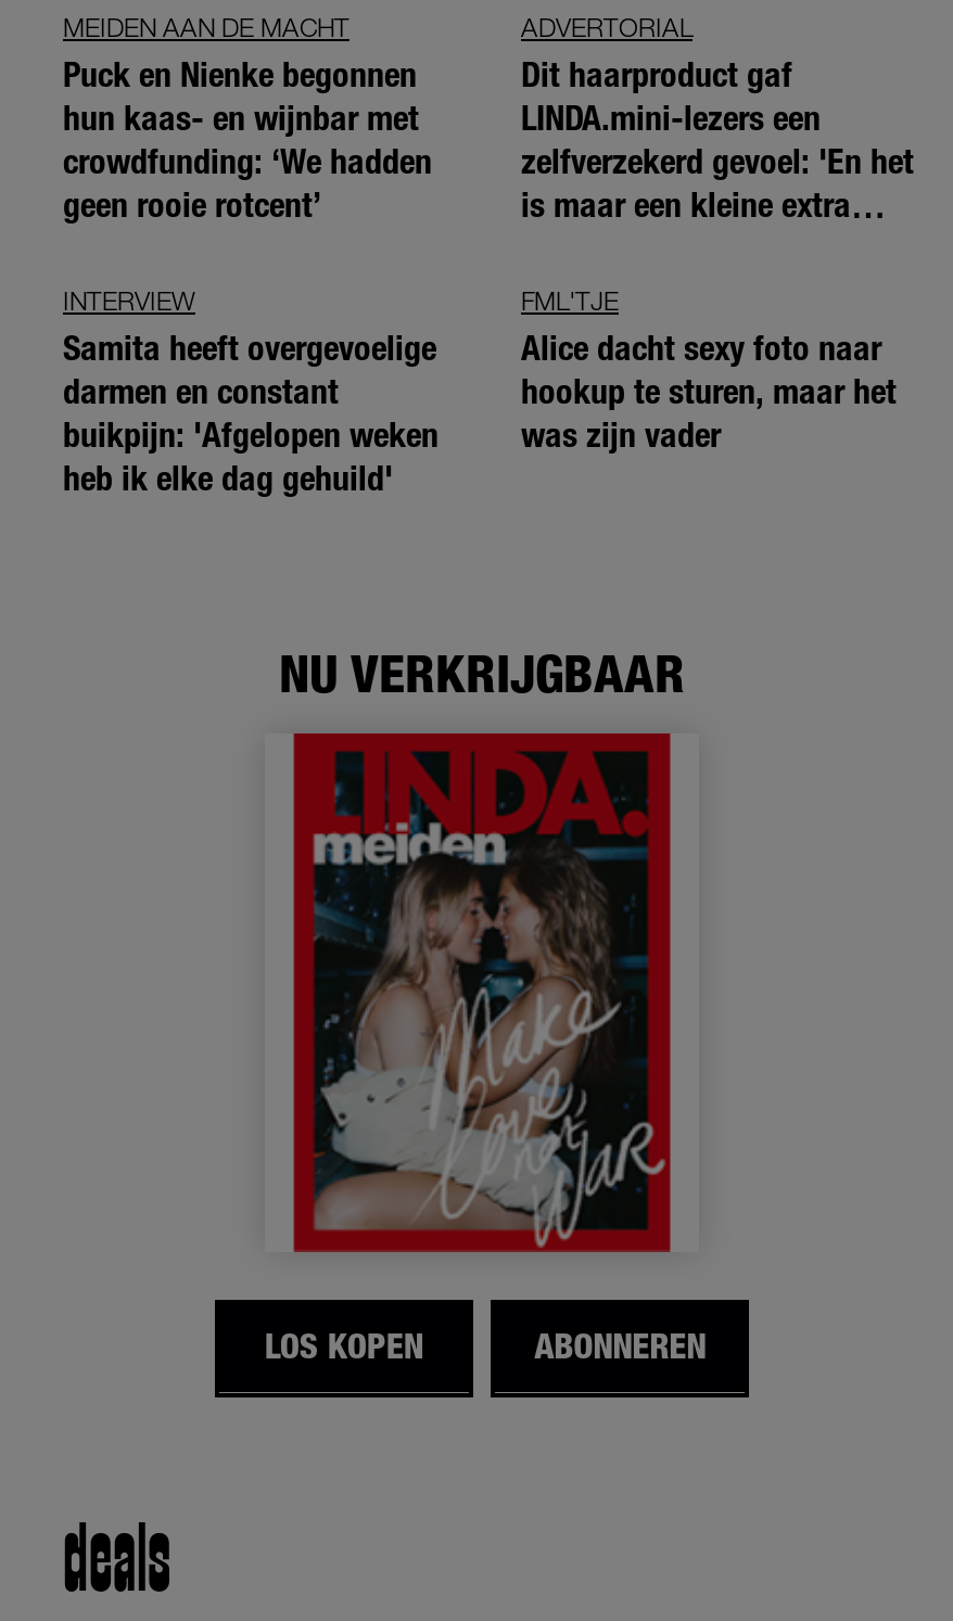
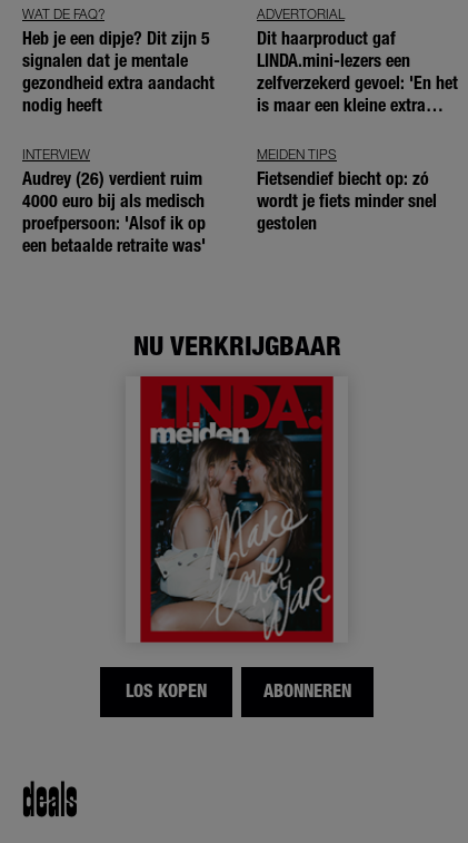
[63,12,432,227] MEIDEN AAN DE MACHT | Puck en Nienke begonnen | hun kaas- en wijnbar met | crowdfunding: ‘We hadden | geen rooie rotcent’ -> [22,6,215,116] WAT DE FAQ? | Heb je een dipje? Dit zijn 5 | signalen dat je mentale | gezondheid extra aandacht | nodig heeft
[521,284,897,456] FML'TJE | Alice dacht sexy foto naar | hookup te sturen, maar het | was zijn vader -> [257,146,437,234] MEIDEN TIPS | Fietsendief biecht op: zó | wordt je fiets minder snel | gestolen
[63,328,439,499] Samita heeft overgevoelige | darmen en constant | buikpijn: 'Afgelopen weken | heb ik elke dag gehuild' -> [22,168,206,256] Audrey (26) verdient ruim | 4000 euro bij als medisch | proefpersoon: 'Alsof ik op | een betaalde retraite was'

